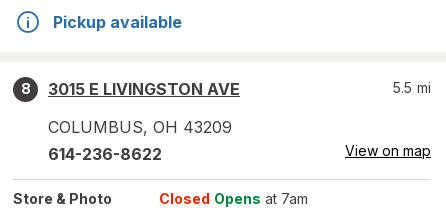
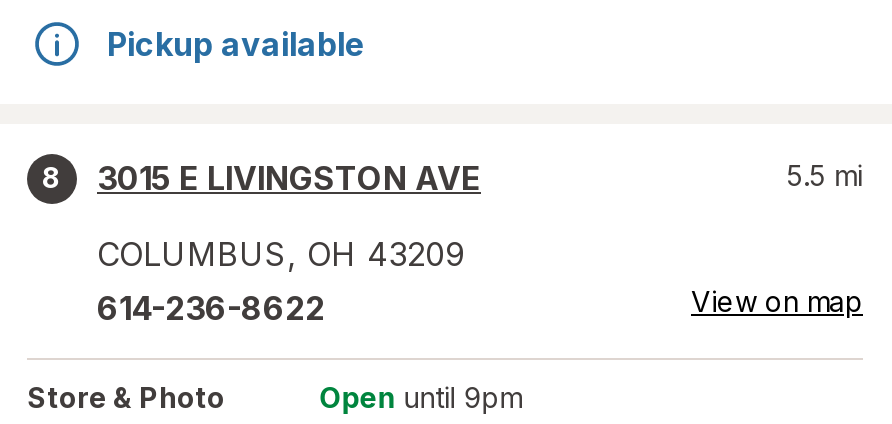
[159,190,308,207] Closed Opens at 7am -> [320,380,522,414] Open until 9pm

